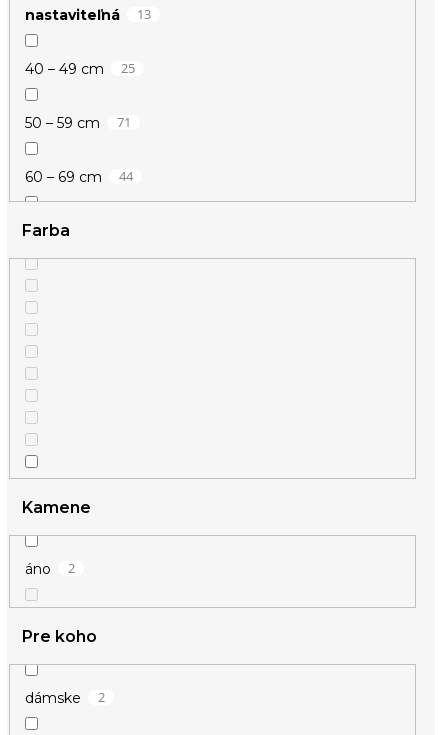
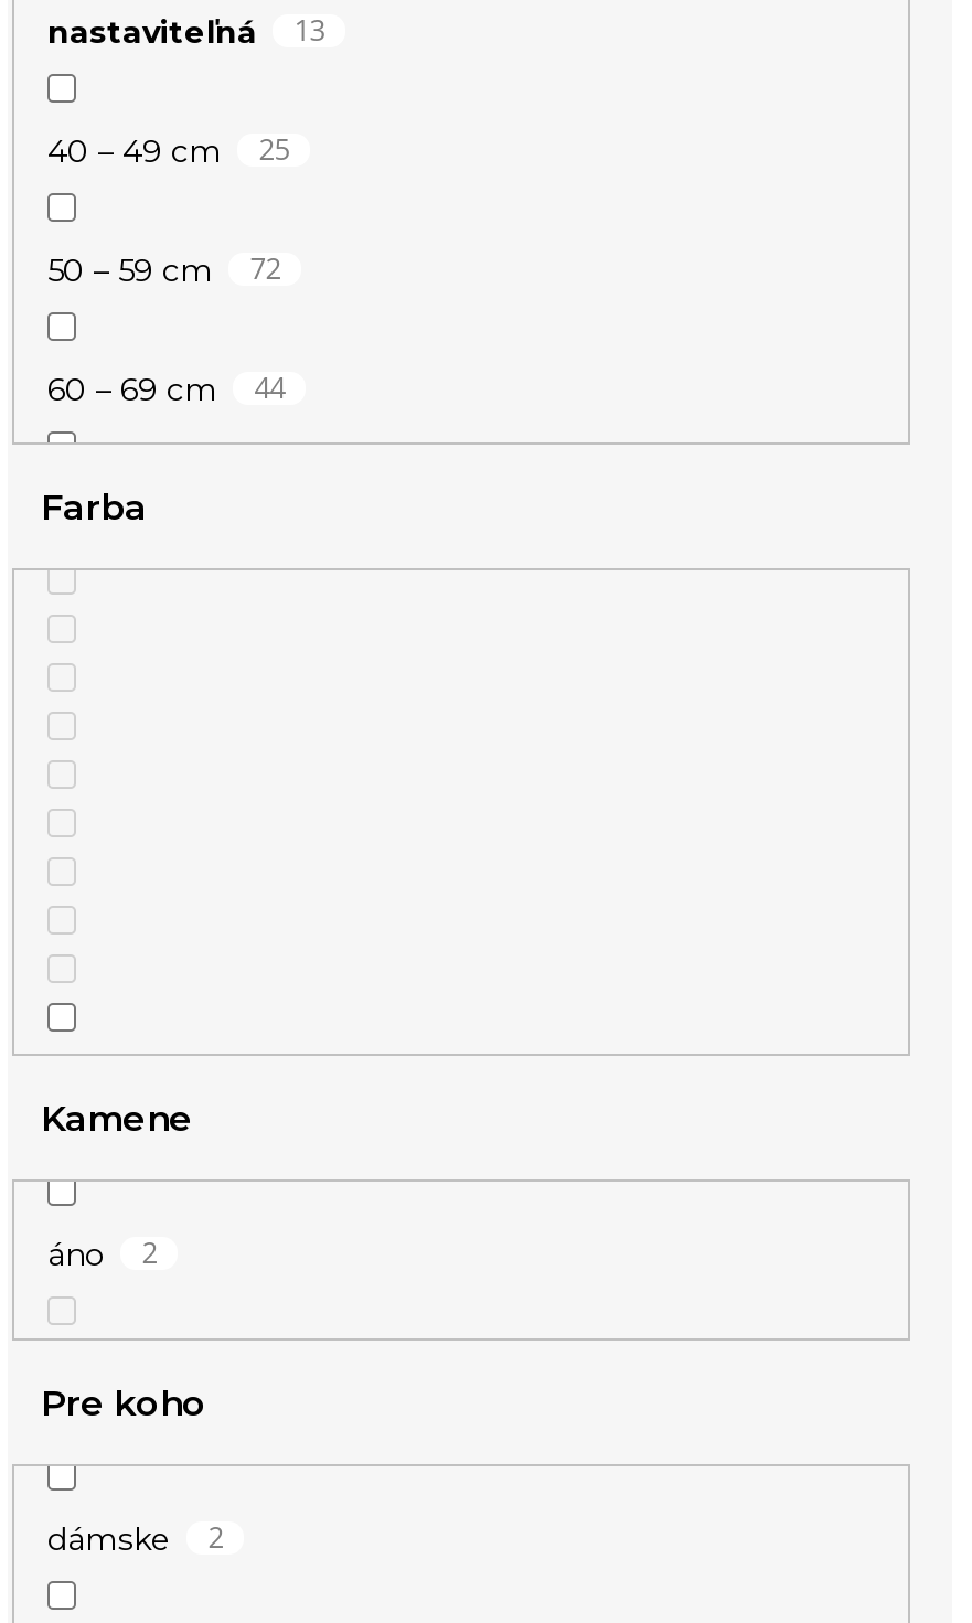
[25,113,131,132] 50 – 59 cm 71 -> [47,249,281,290] 50 – 59 cm 72

